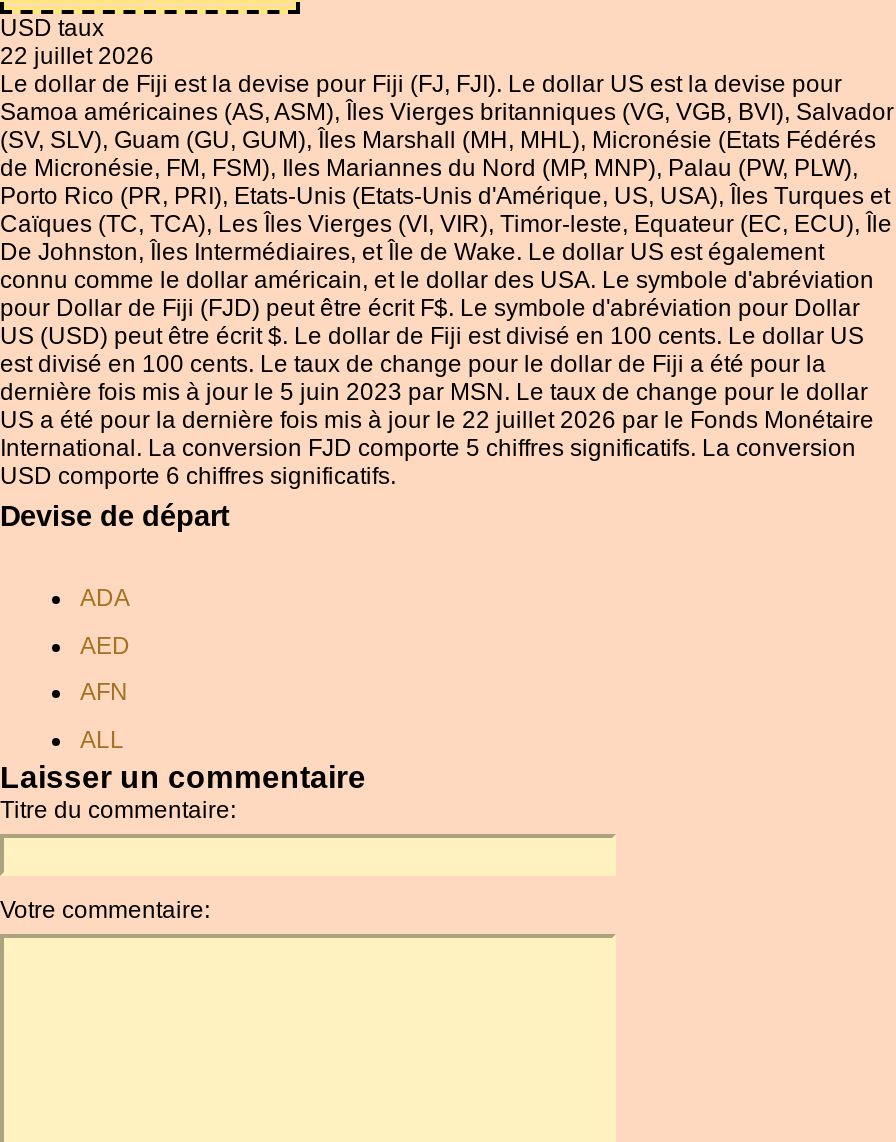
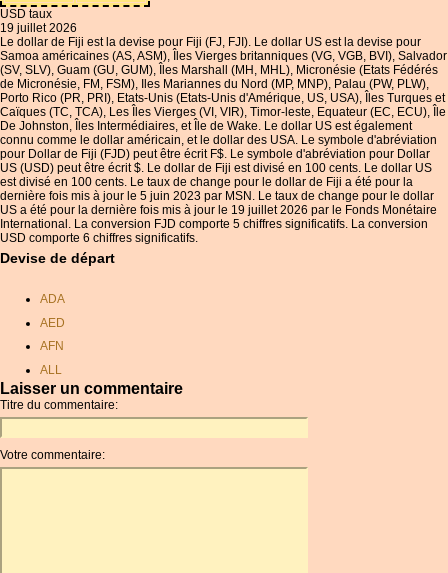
[0,42,154,70] 22 juillet 2026 -> [0,21,77,35] 19 juillet 2026
[0,406,874,434] US a été pour la dernière fois mis à jour le 22 juillet 2026 par le Fonds Monétaire -> [0,203,437,217] US a été pour la dernière fois mis à jour le 19 juillet 2026 par le Fonds Monétaire

